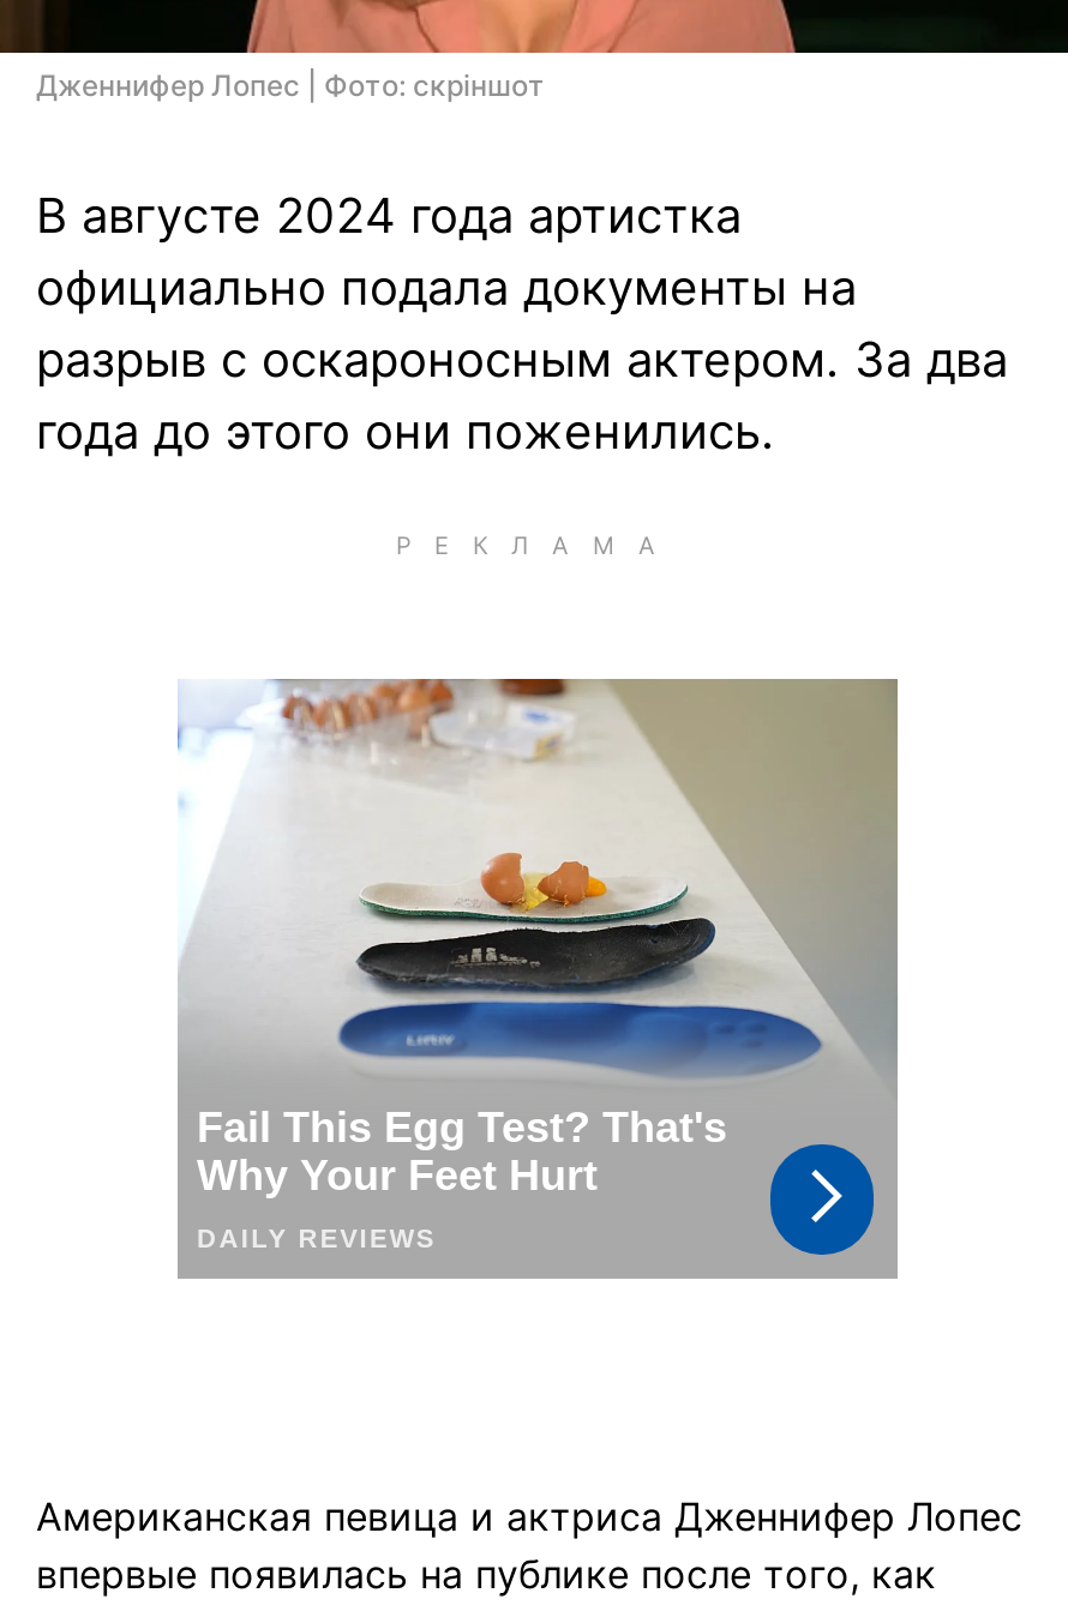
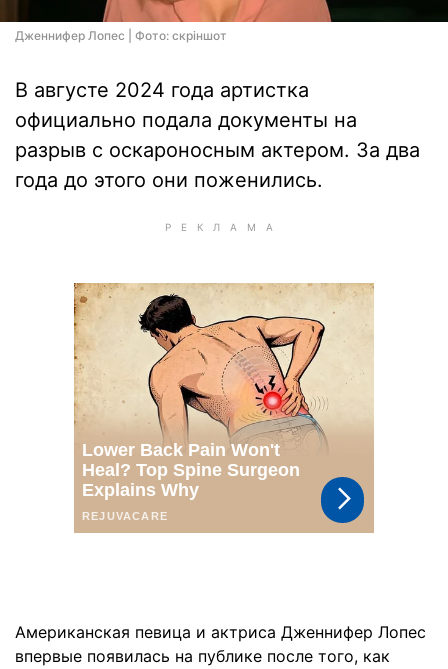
[178,679,898,1276] [image] -> [73,282,374,532] [image]

